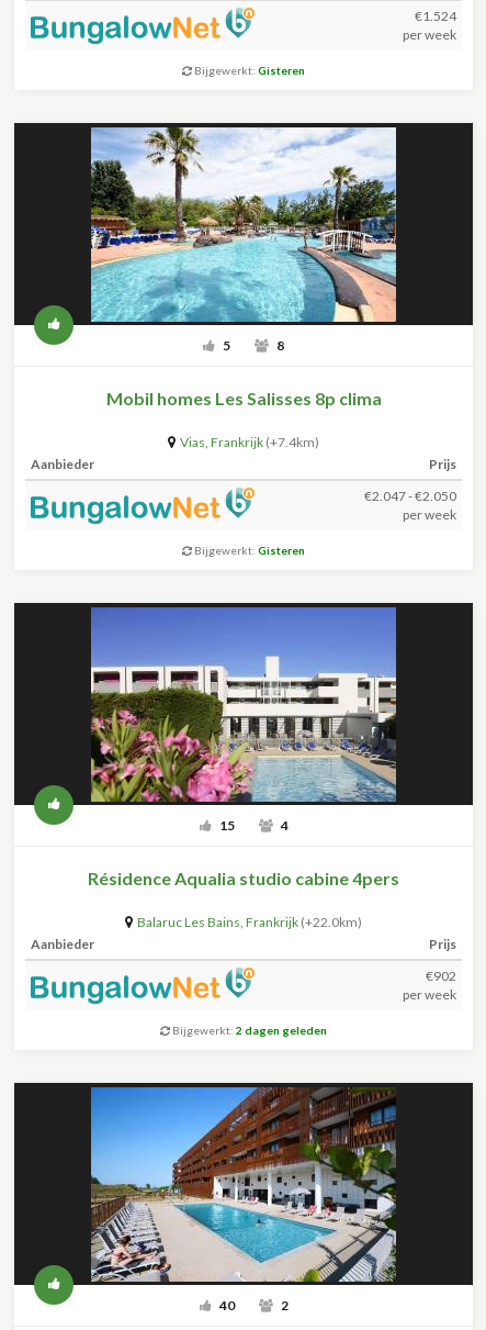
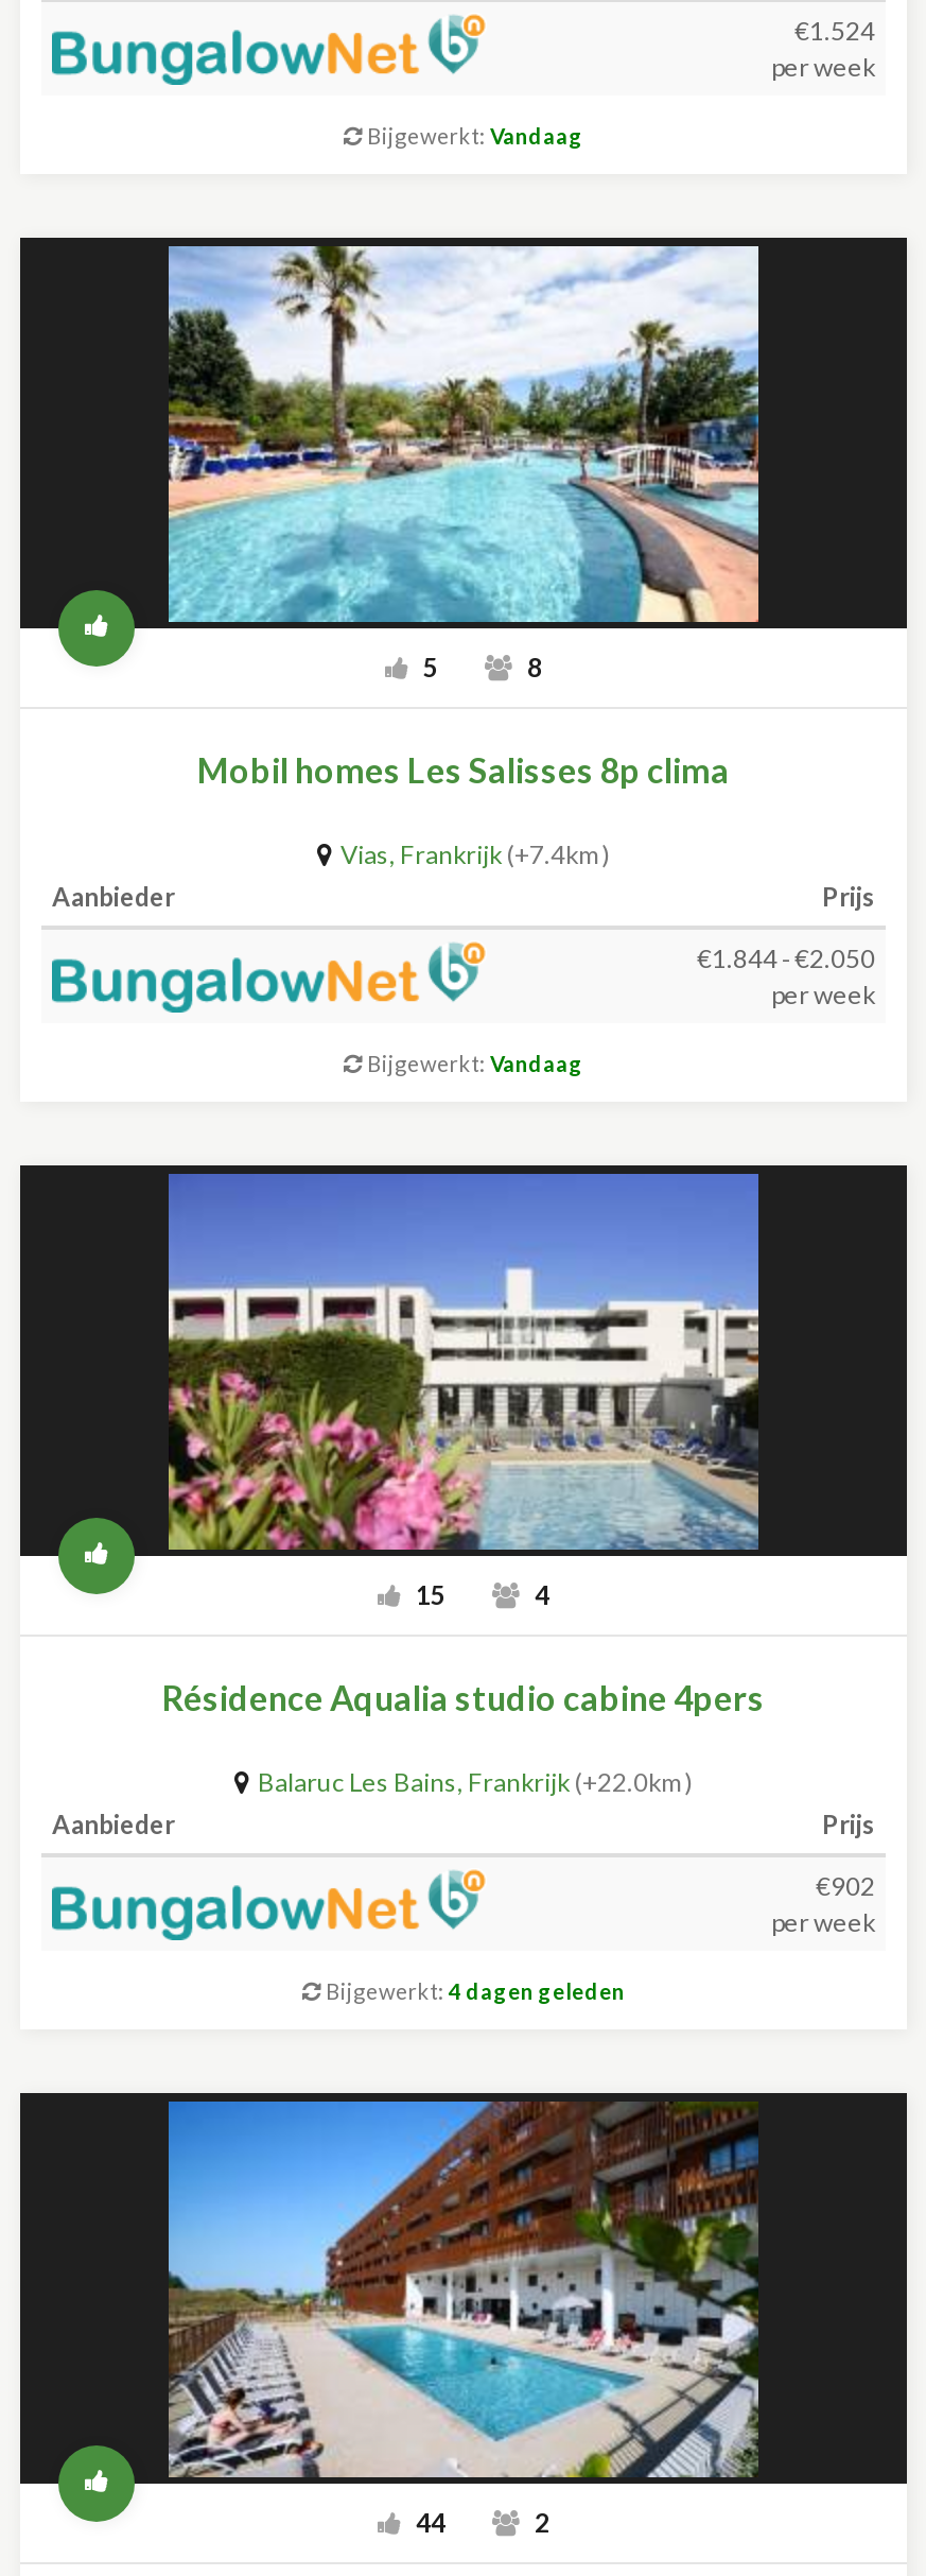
[192,64,305,77] Bijgewerkt: Gisteren -> [363,123,583,149] Bijgewerkt: Vandaag
[364,488,456,504] €2.047 - €2.050 -> [697,943,875,974] €1.844 - €2.050
[192,544,305,557] Bijgewerkt: Gisteren -> [363,1051,583,1076] Bijgewerkt: Vandaag
[170,1024,327,1037] Bijgewerkt: 2 dagen geleden -> [321,1978,625,2004] Bijgewerkt: 4 dagen geleden
[217,1297,234,1314] 40 -> [412,2507,445,2539] 44

